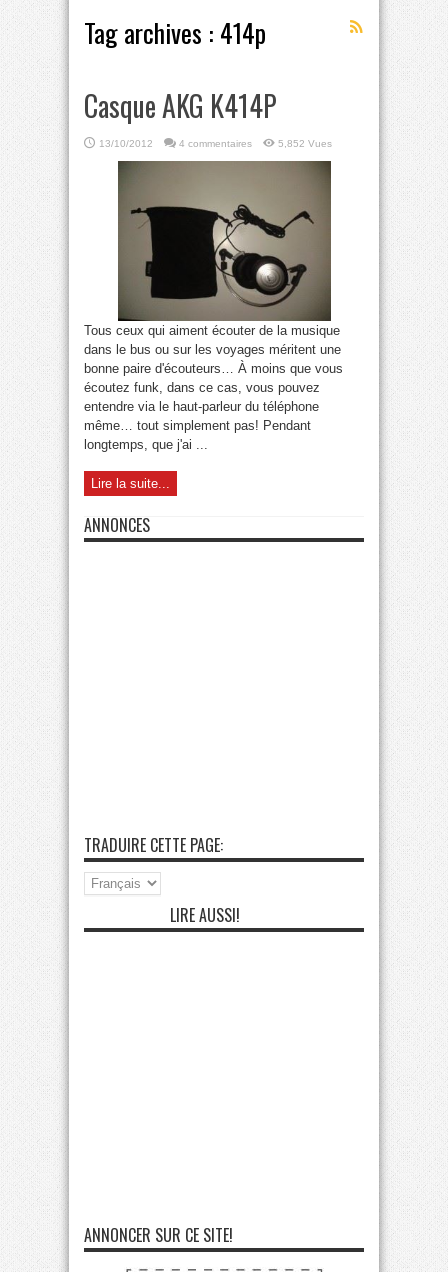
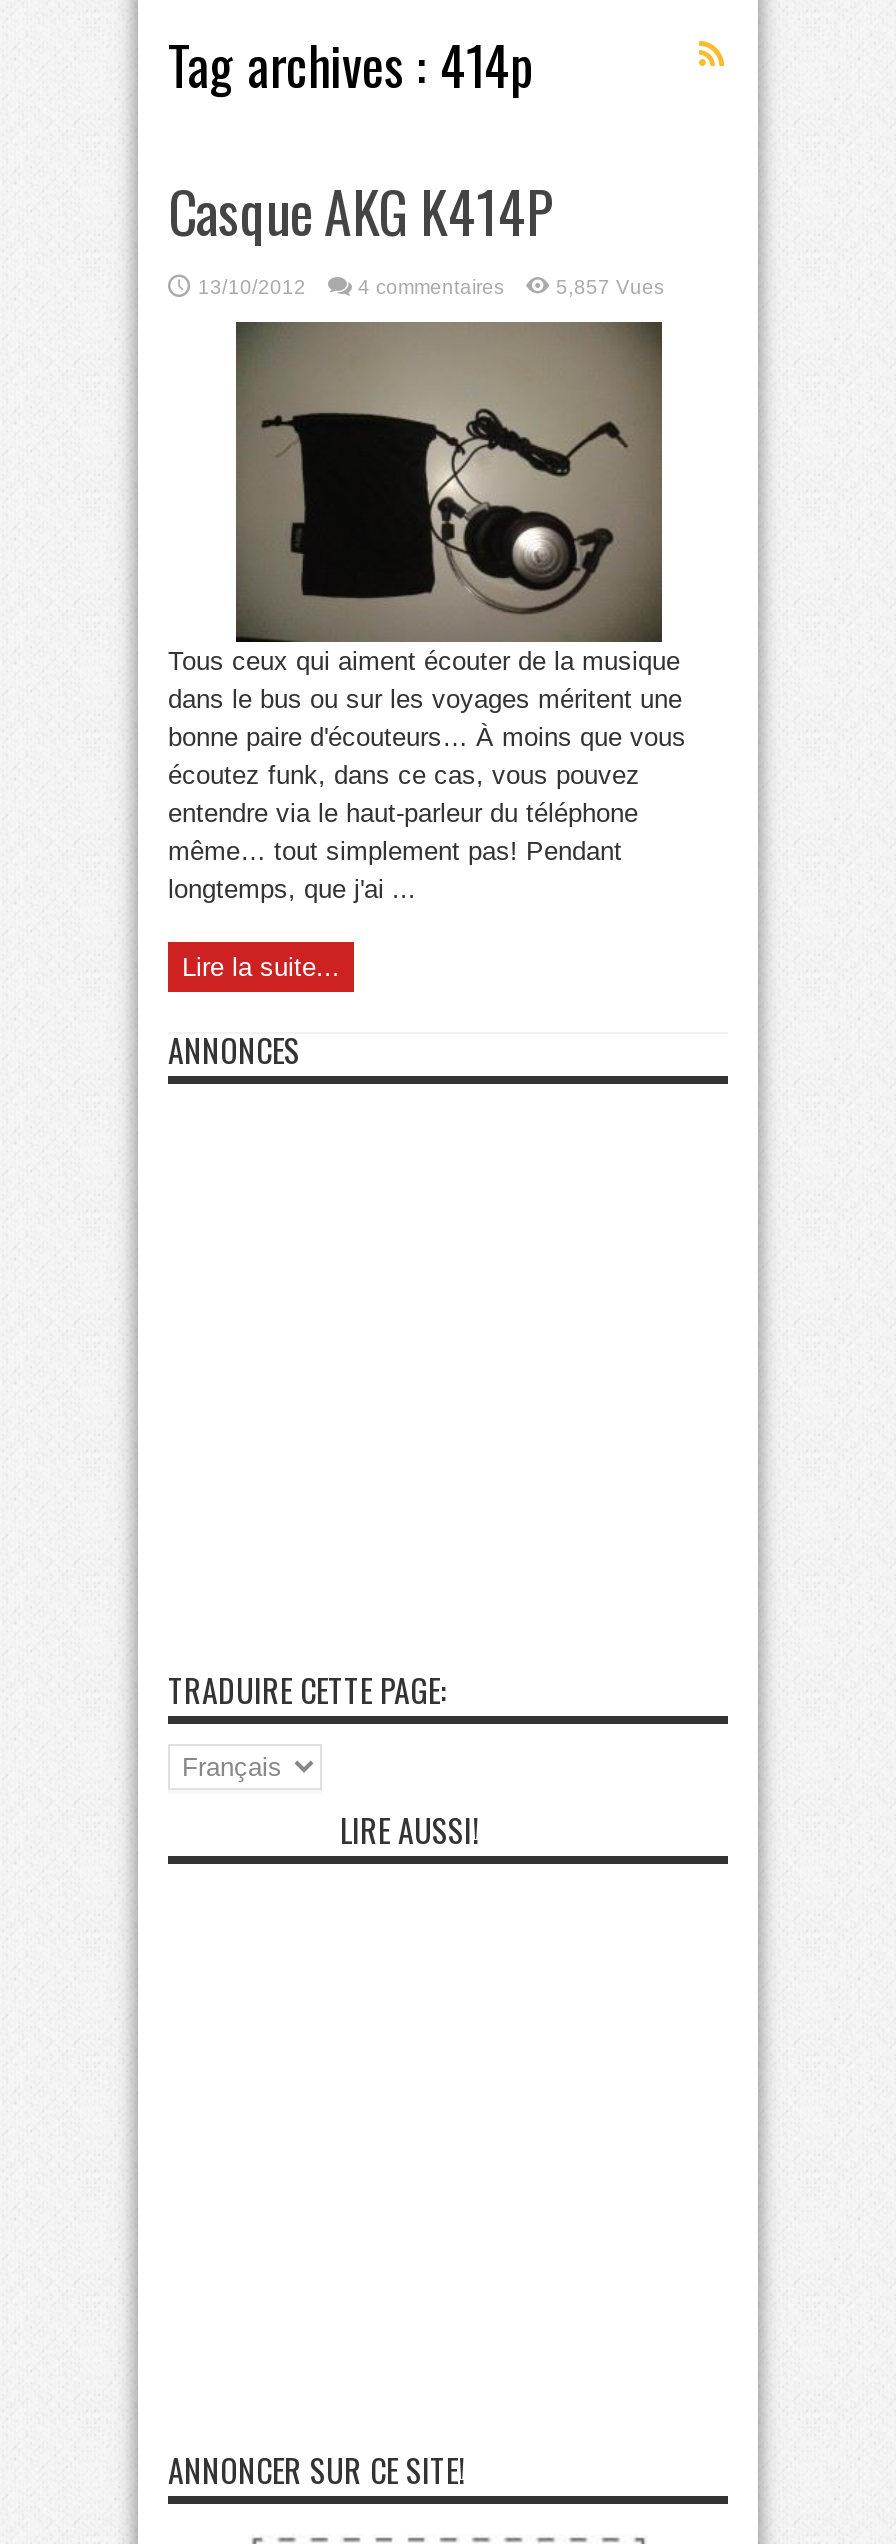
[278,138,332,149] 5,852 Vues -> [556,276,664,298] 5,857 Vues

